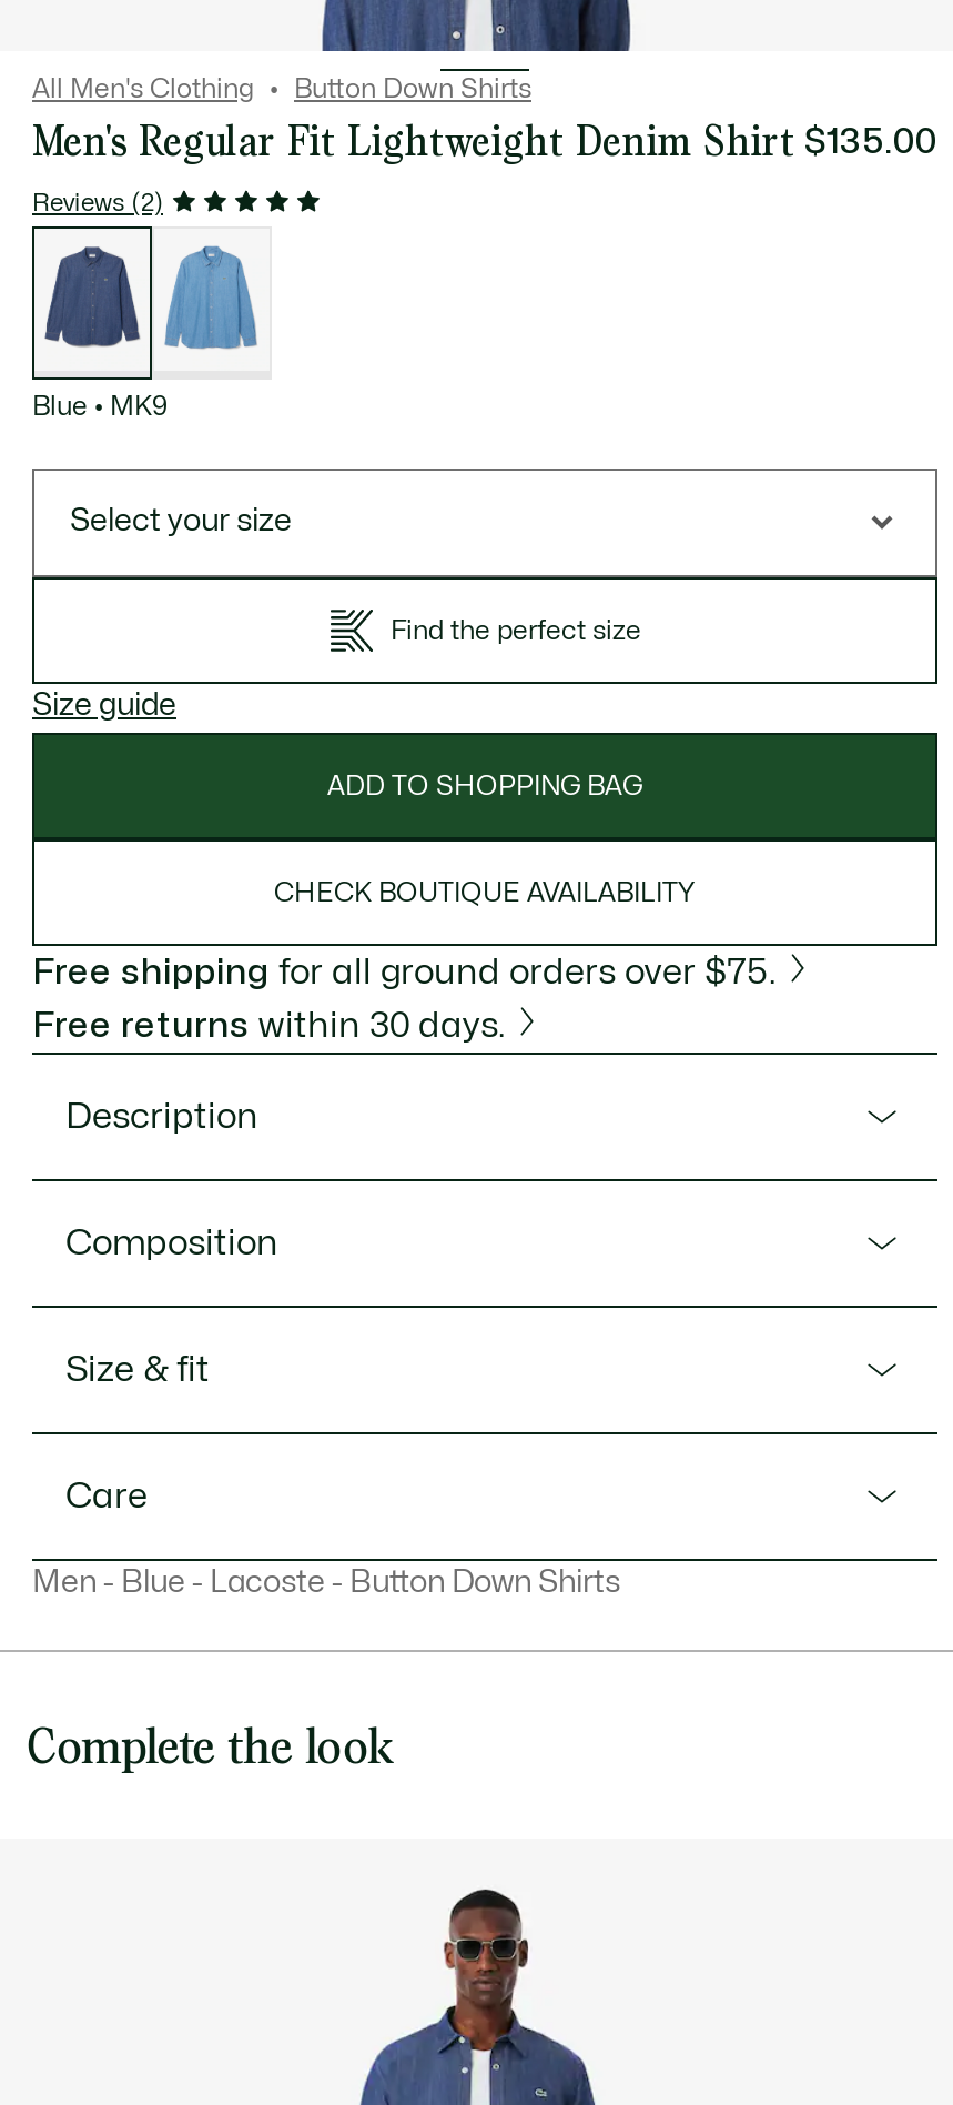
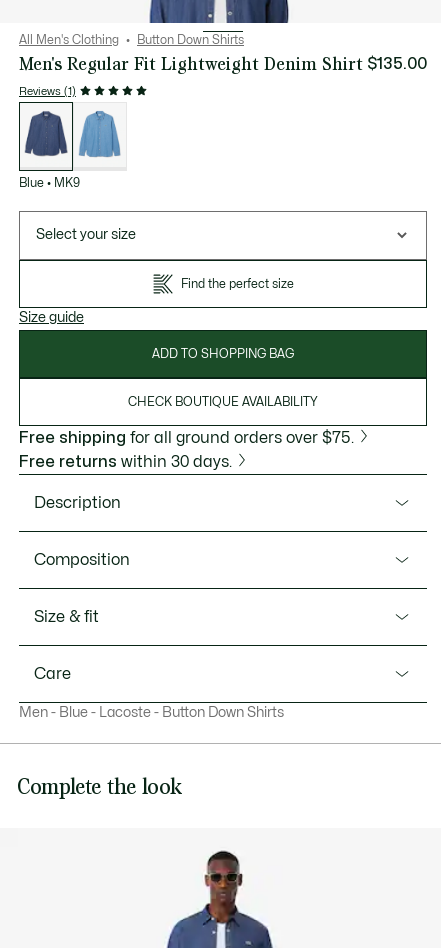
[32,191,163,215] Reviews (2) -> [19,86,76,97] Reviews (1)

